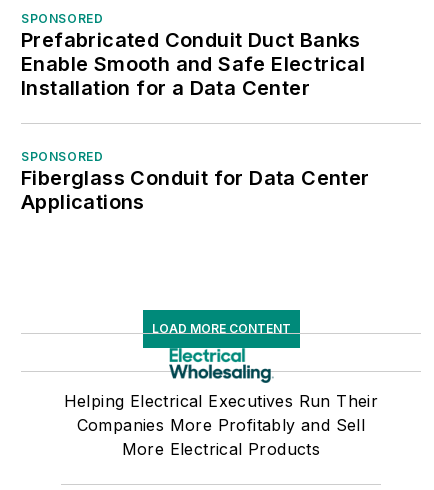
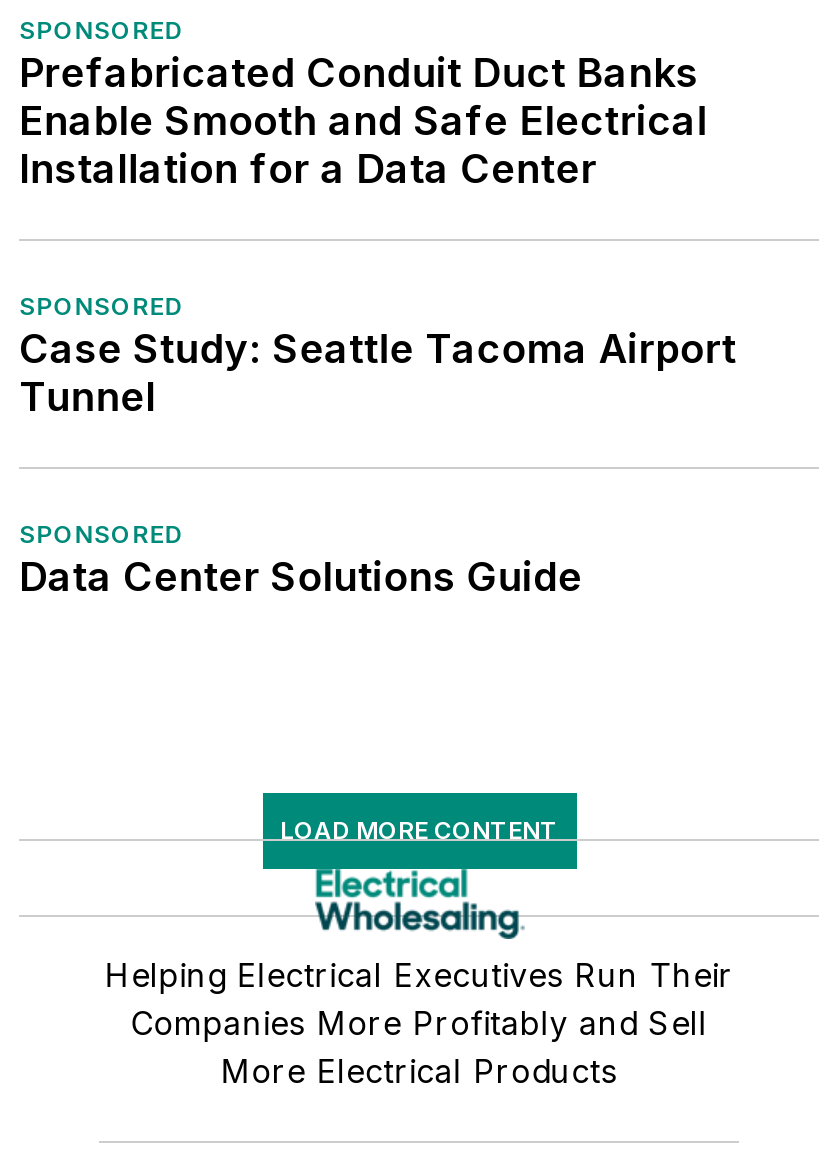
[21,166,370,214] Fiberglass Conduit for Data Center | Applications -> [19,325,736,601] Case Study: Seattle Tacoma Airport | Tunnel | SPONSORED | Data Center Solutions Guide

